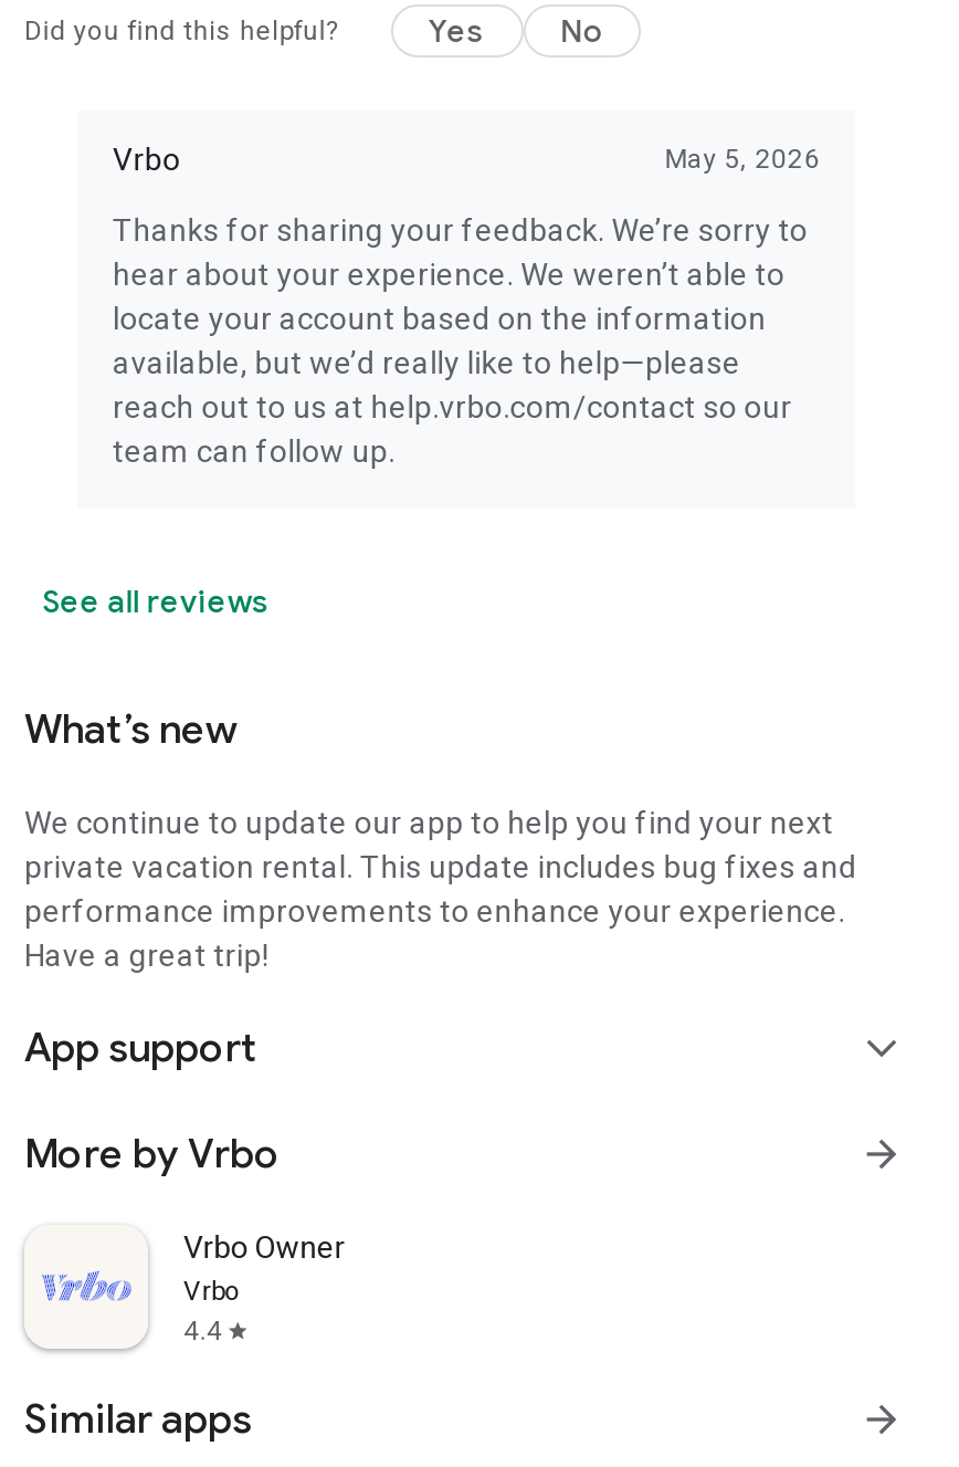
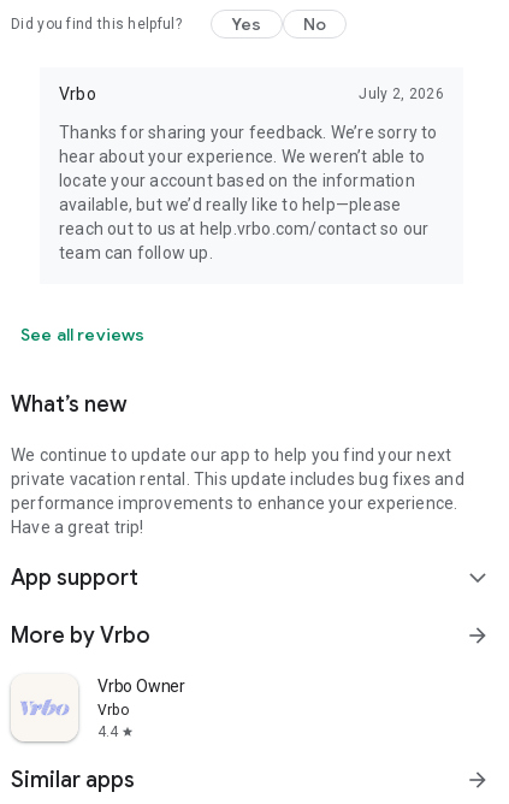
[664,144,820,175] May 5, 2026 -> [359,85,444,102] July 2, 2026

